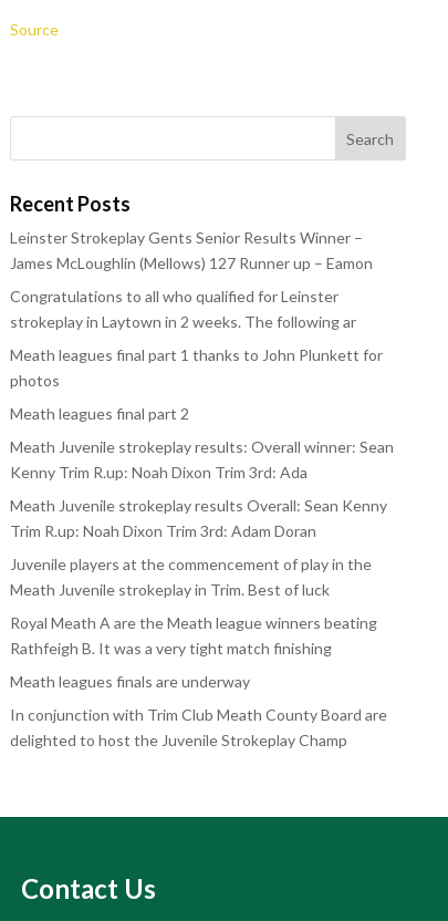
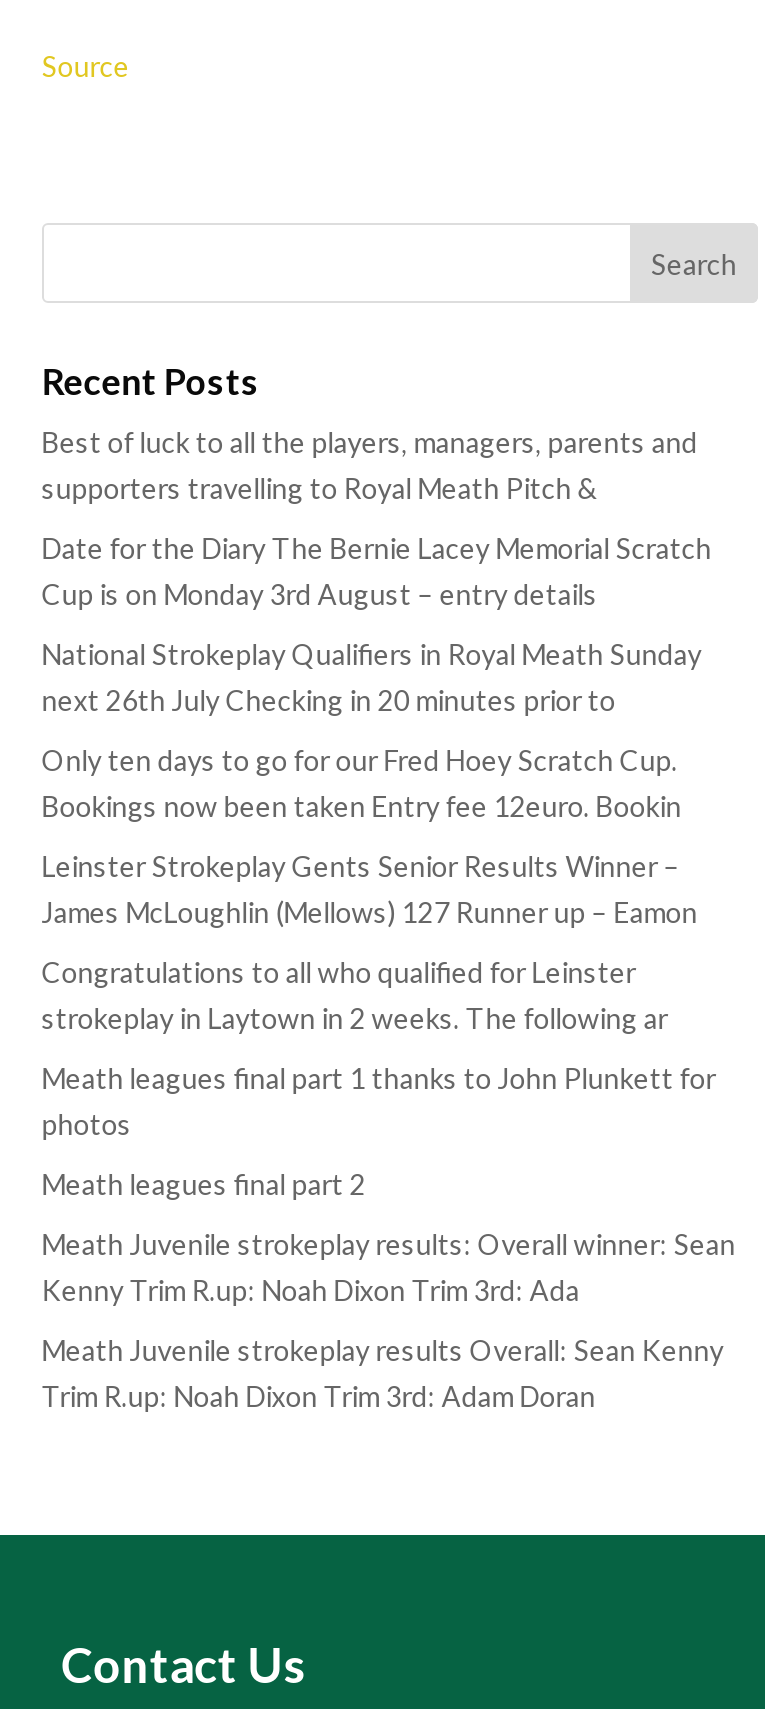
none -> [42,425,712,823] Best of luck to all the players, managers, parents and | supporters travelling to Royal Meath Pitch & | Date for the Diary The Bernie Lacey Memorial Scratch | Cup is on Monday 3rd August – entry details | National Strokeplay Qualifiers in Royal Meath Sunday | next 26th July Checking in 20 minutes prior to | Only ten days to go for our Fred Hoey Scratch Cup. | Bookings now been taken Entry fee 12euro. Bookin
moved [10,228,394,540] -> [42,849,736,1413]: Leinster Strokeplay Gents Senior Results Winner – | James McLoughlin (Mellows) 127 Runner up – Eamon | Congratulations to all who qualified for Leinster | ... | Meath Juvenile strokeplay results Overall: Sean Kenny | Trim R.up: Noah Dixon Trim 3rd: Adam Doran
[10,555,387,749] Juvenile players at the commencement of play in the | Meath Juvenile strokeplay in Trim. Best of luck | Royal Meath A are the Meath league winners beating | Rathfeigh B. It was a very tight match finishing | Meath leagues finals are underway | In conjunction with Trim Club Meath County Board are | delighted to host the Juvenile Strokeplay Champ -> none

